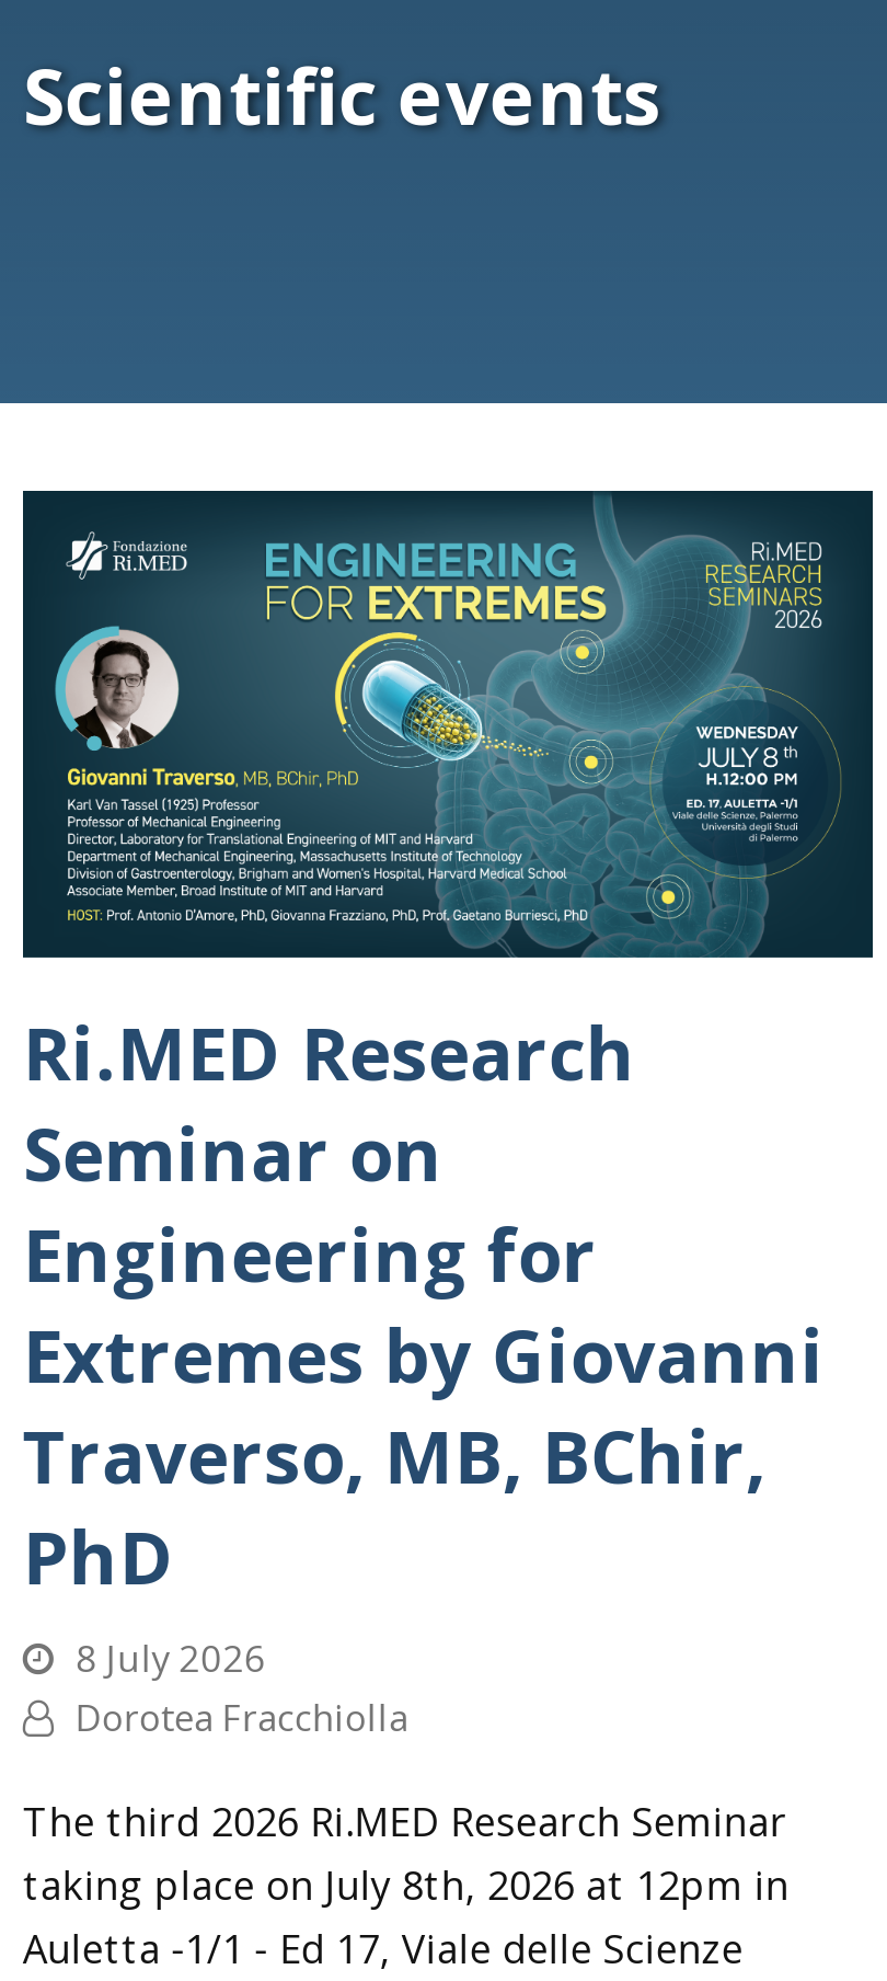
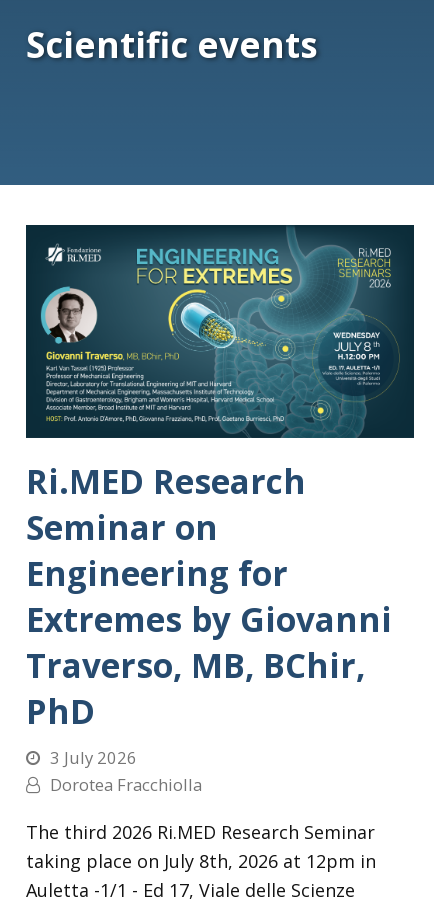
[75,1631,266,1682] 8 July 2026 -> [50,745,137,768] 3 July 2026

